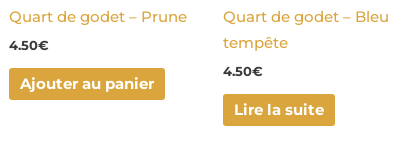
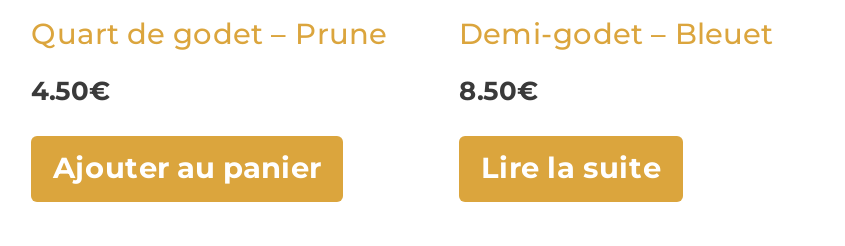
[223,8,389,52] Quart de godet – Bleu | tempête -> [459,15,773,51] Demi-godet – Bleuet
[223,63,263,79] 4.50€ -> [459,74,539,106] 8.50€

